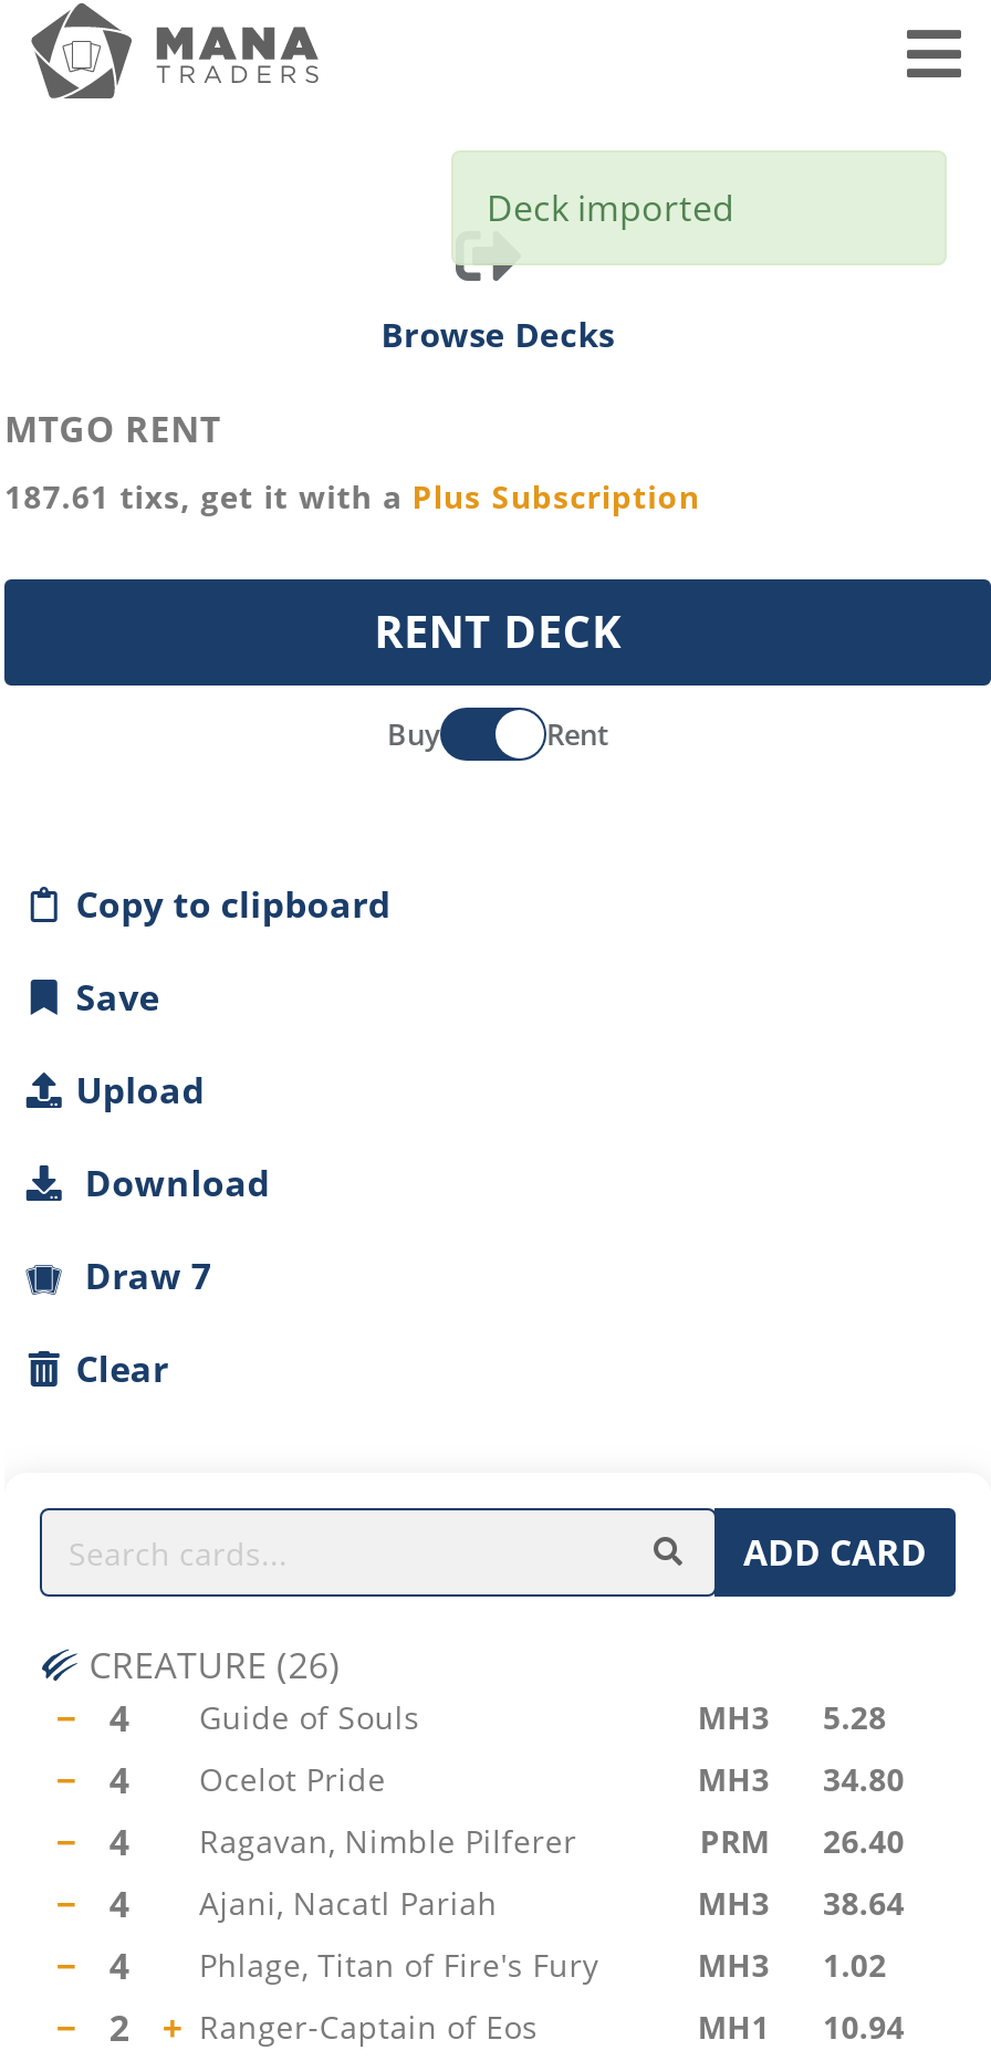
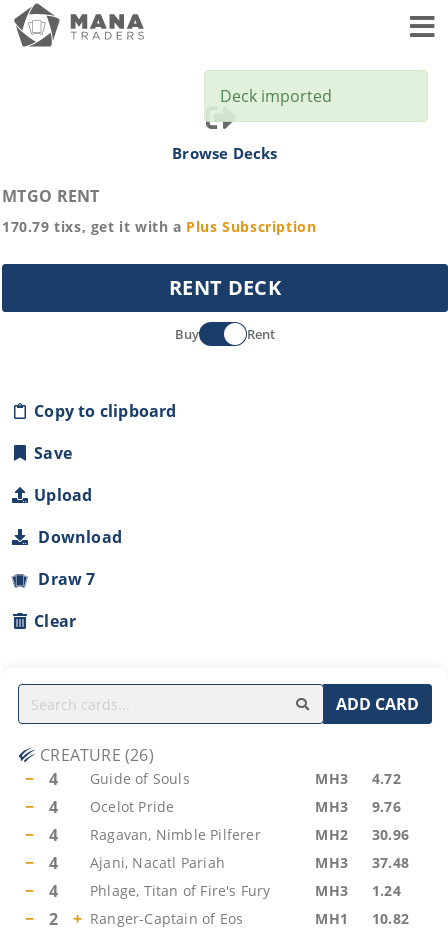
[4,475,700,517] 187.61 tixs, get it with a Plus Subscription -> [2,217,316,236] 170.79 tixs, get it with a Plus Subscription
[698,1696,887,1738] MH3 5.28 -> [315,769,401,788] MH3 4.72
[698,1758,905,1800] MH3 34.80 -> [315,797,401,816] MH3 9.76
[700,1820,905,1862] PRM | 26.40 -> [315,825,409,844] MH2 | 30.96
[698,1882,905,1924] MH3 38.64 -> [315,853,409,872] MH3 37.48
[698,1944,887,1986] MH3 1.02 -> [315,881,401,900] MH3 1.24
[698,2006,905,2048] MH1 10.94 -> [315,909,409,928] MH1 10.82

